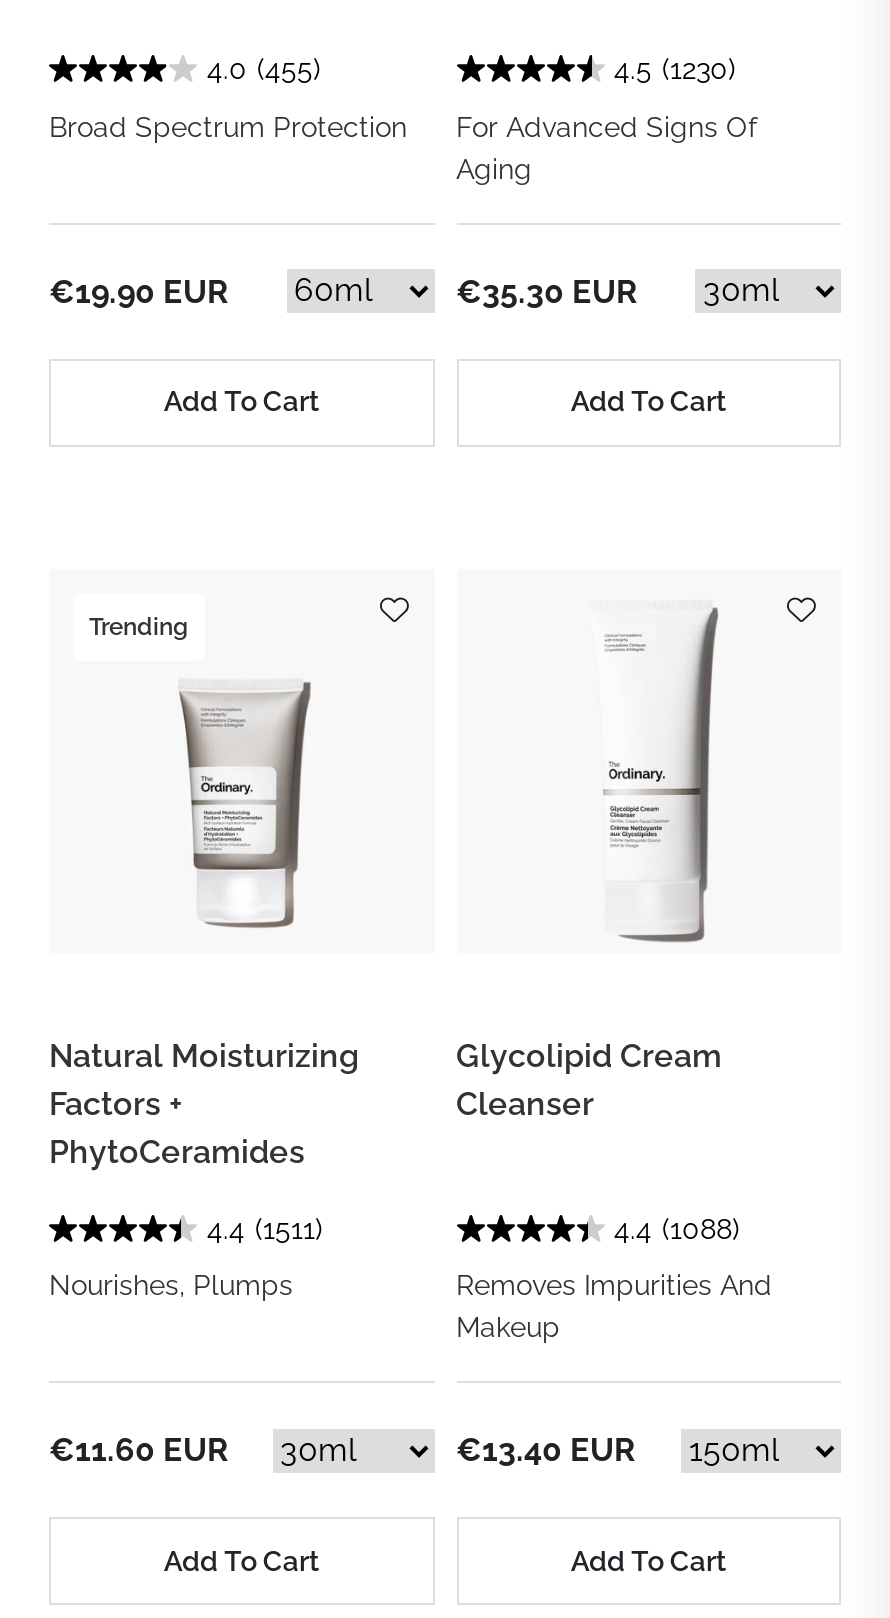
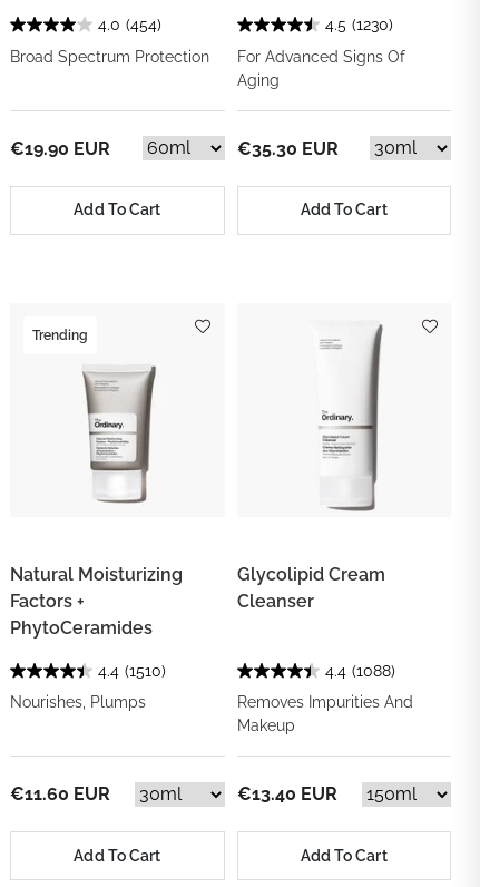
[207,54,321,86] 4.0 (455) -> [98,16,161,34] 4.0 (454)
[207,1213,323,1245] 4.4 (1511) -> [98,662,166,680] 4.4 (1510)

